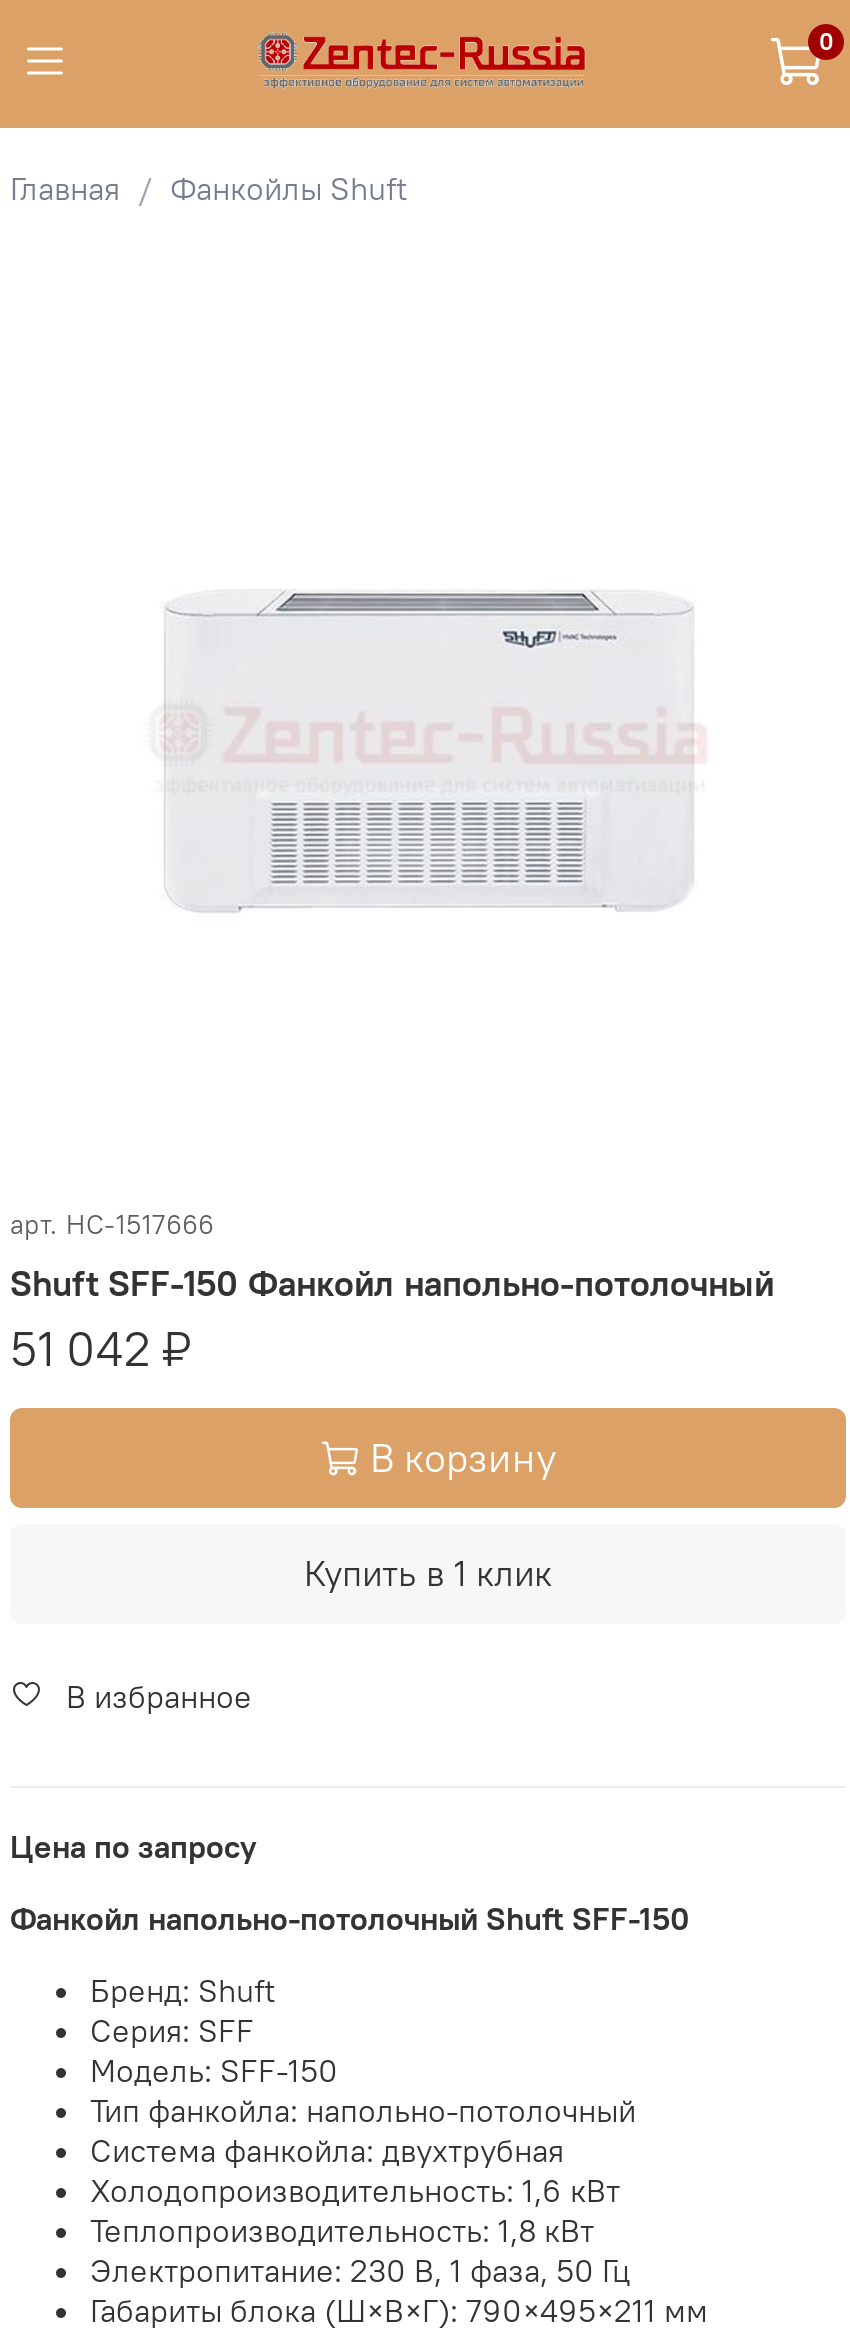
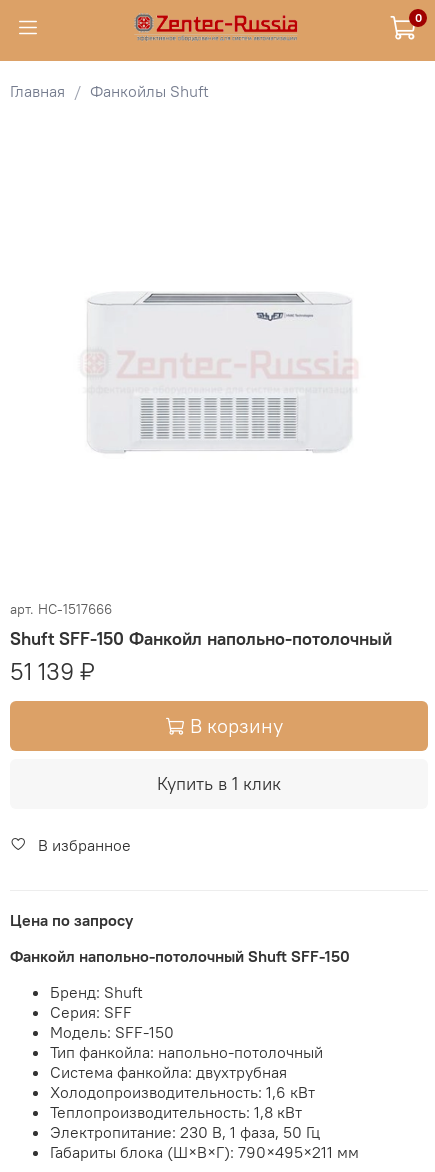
[10,1317,192,1377] 51 042 ₽ -> [10,656,95,686] 51 139 ₽

